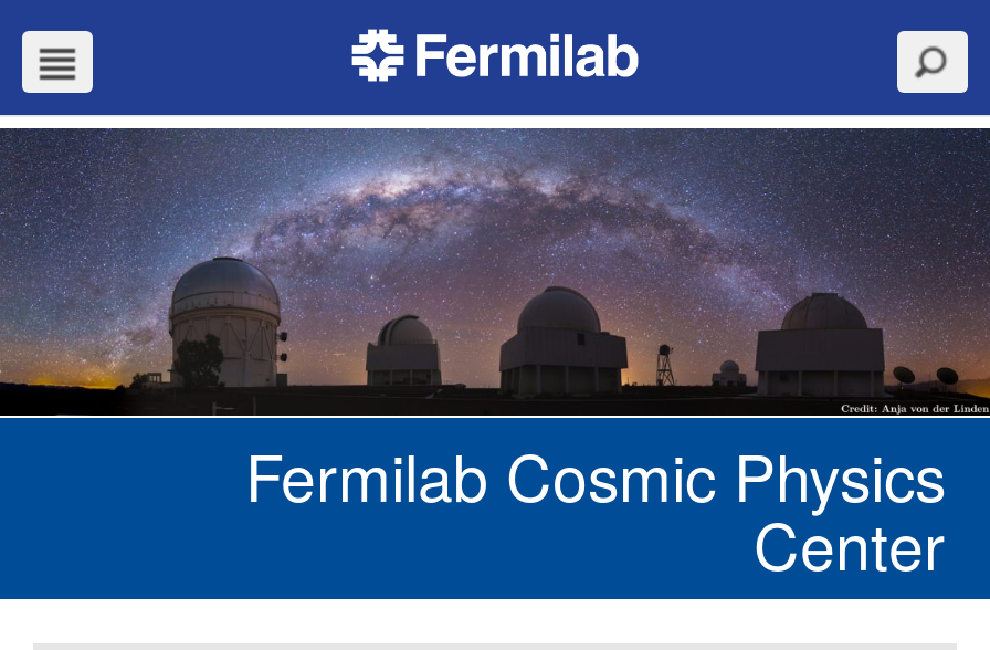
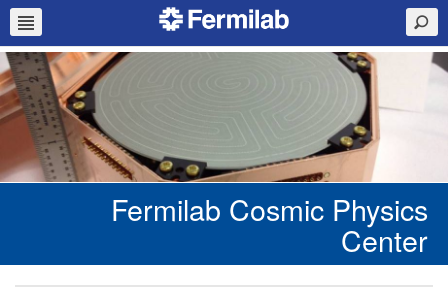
[7,126,983,418] [image] -> [3,51,445,183] [image]

